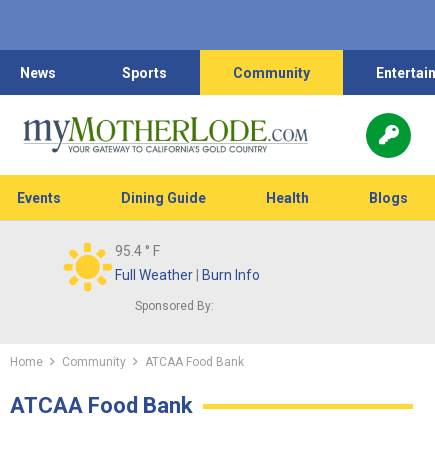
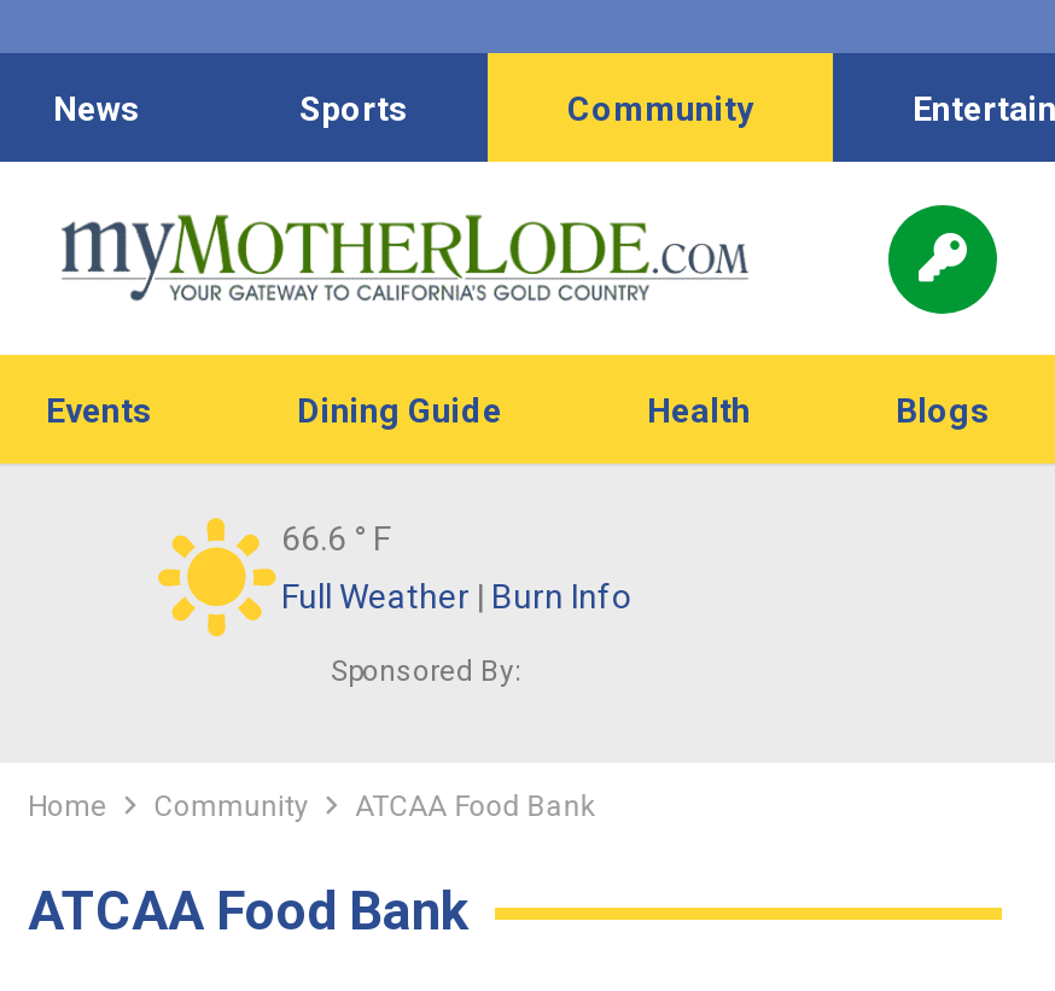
[114,243,159,259] 95.4 ° F -> [281,519,390,558] 66.6 ° F

